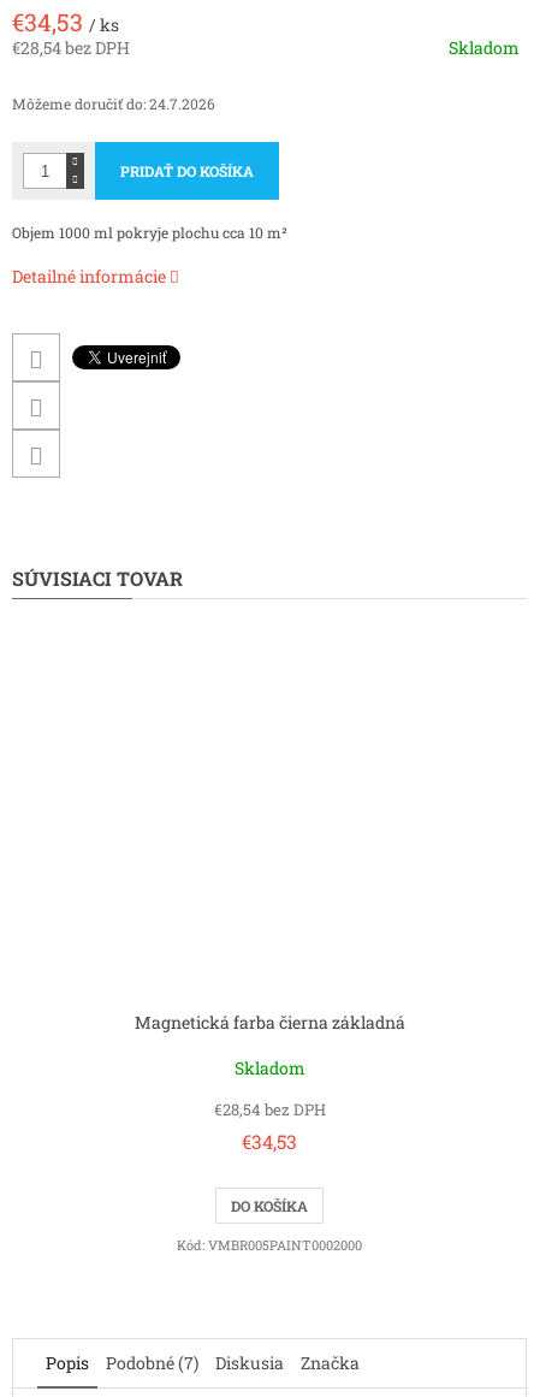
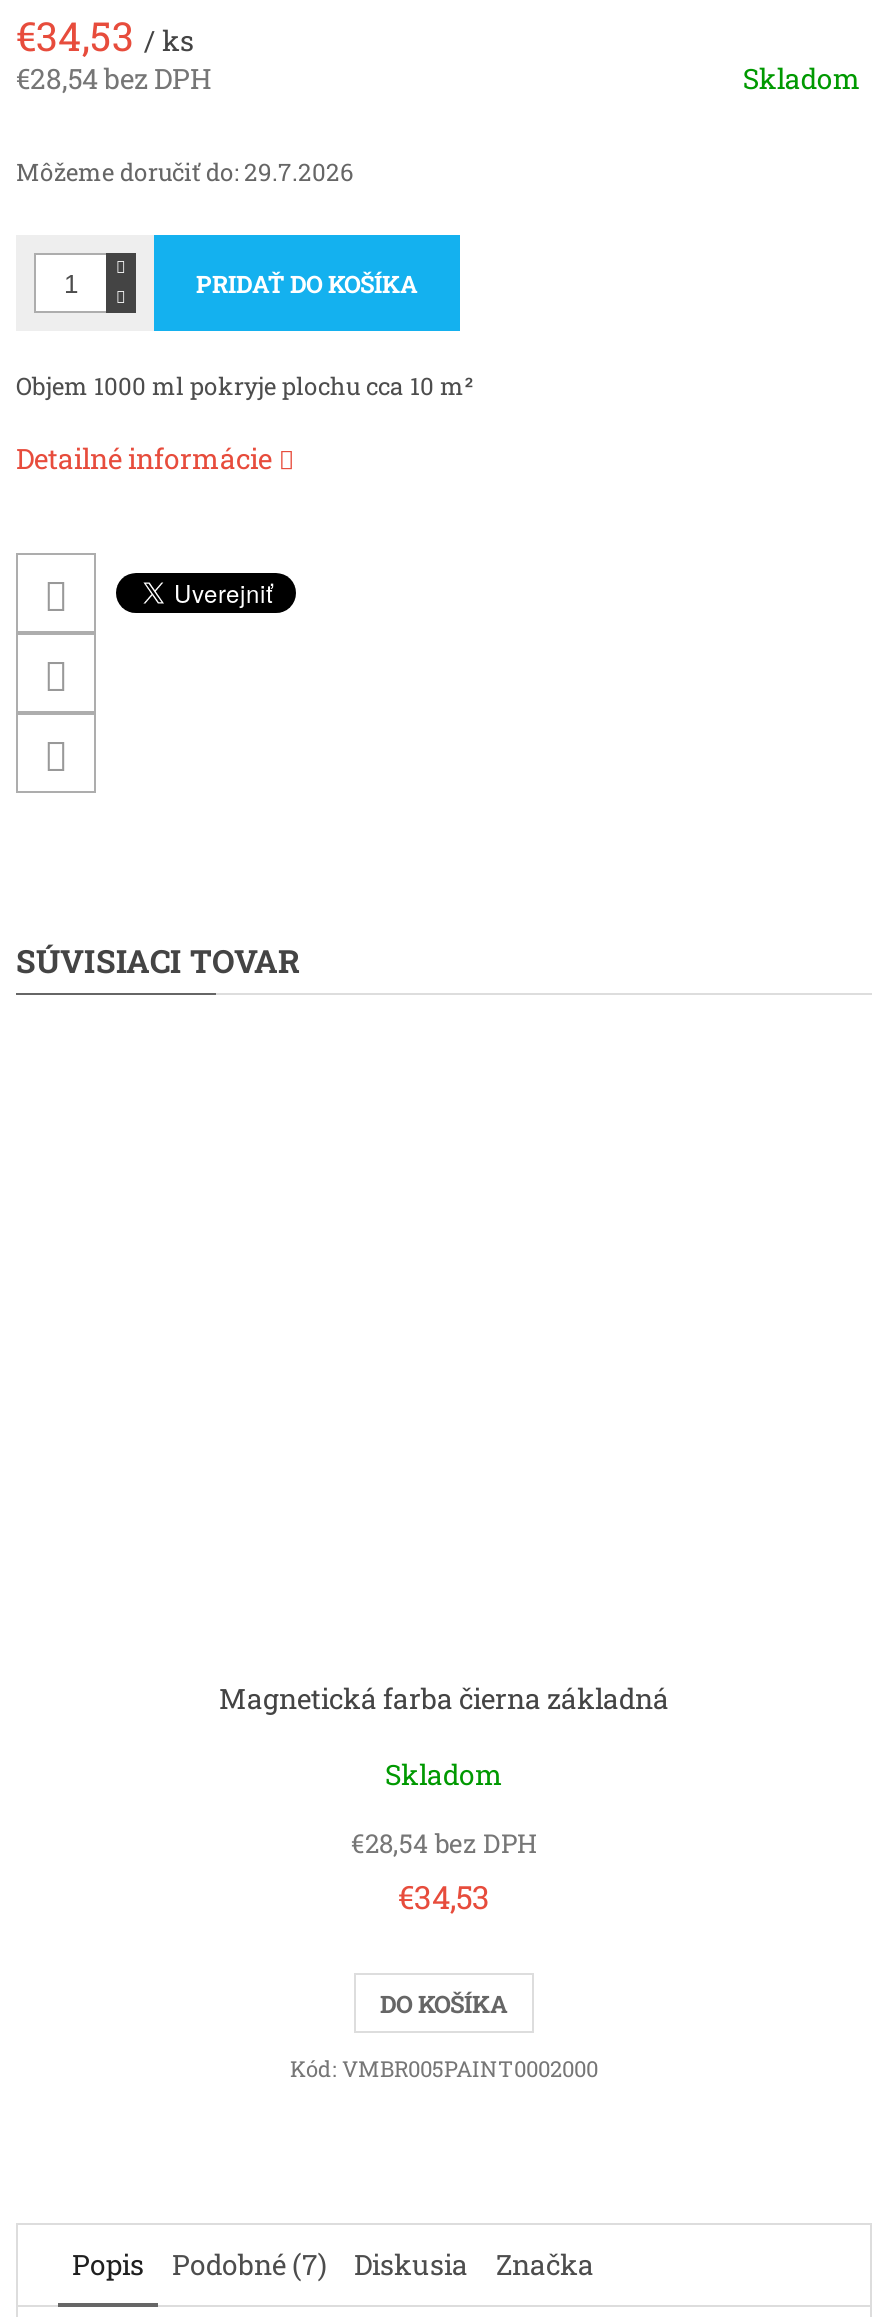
[12,94,215,113] Môžeme doručiť do: 24.7.2026 -> [16,155,354,187] Môžeme doručiť do: 29.7.2026

